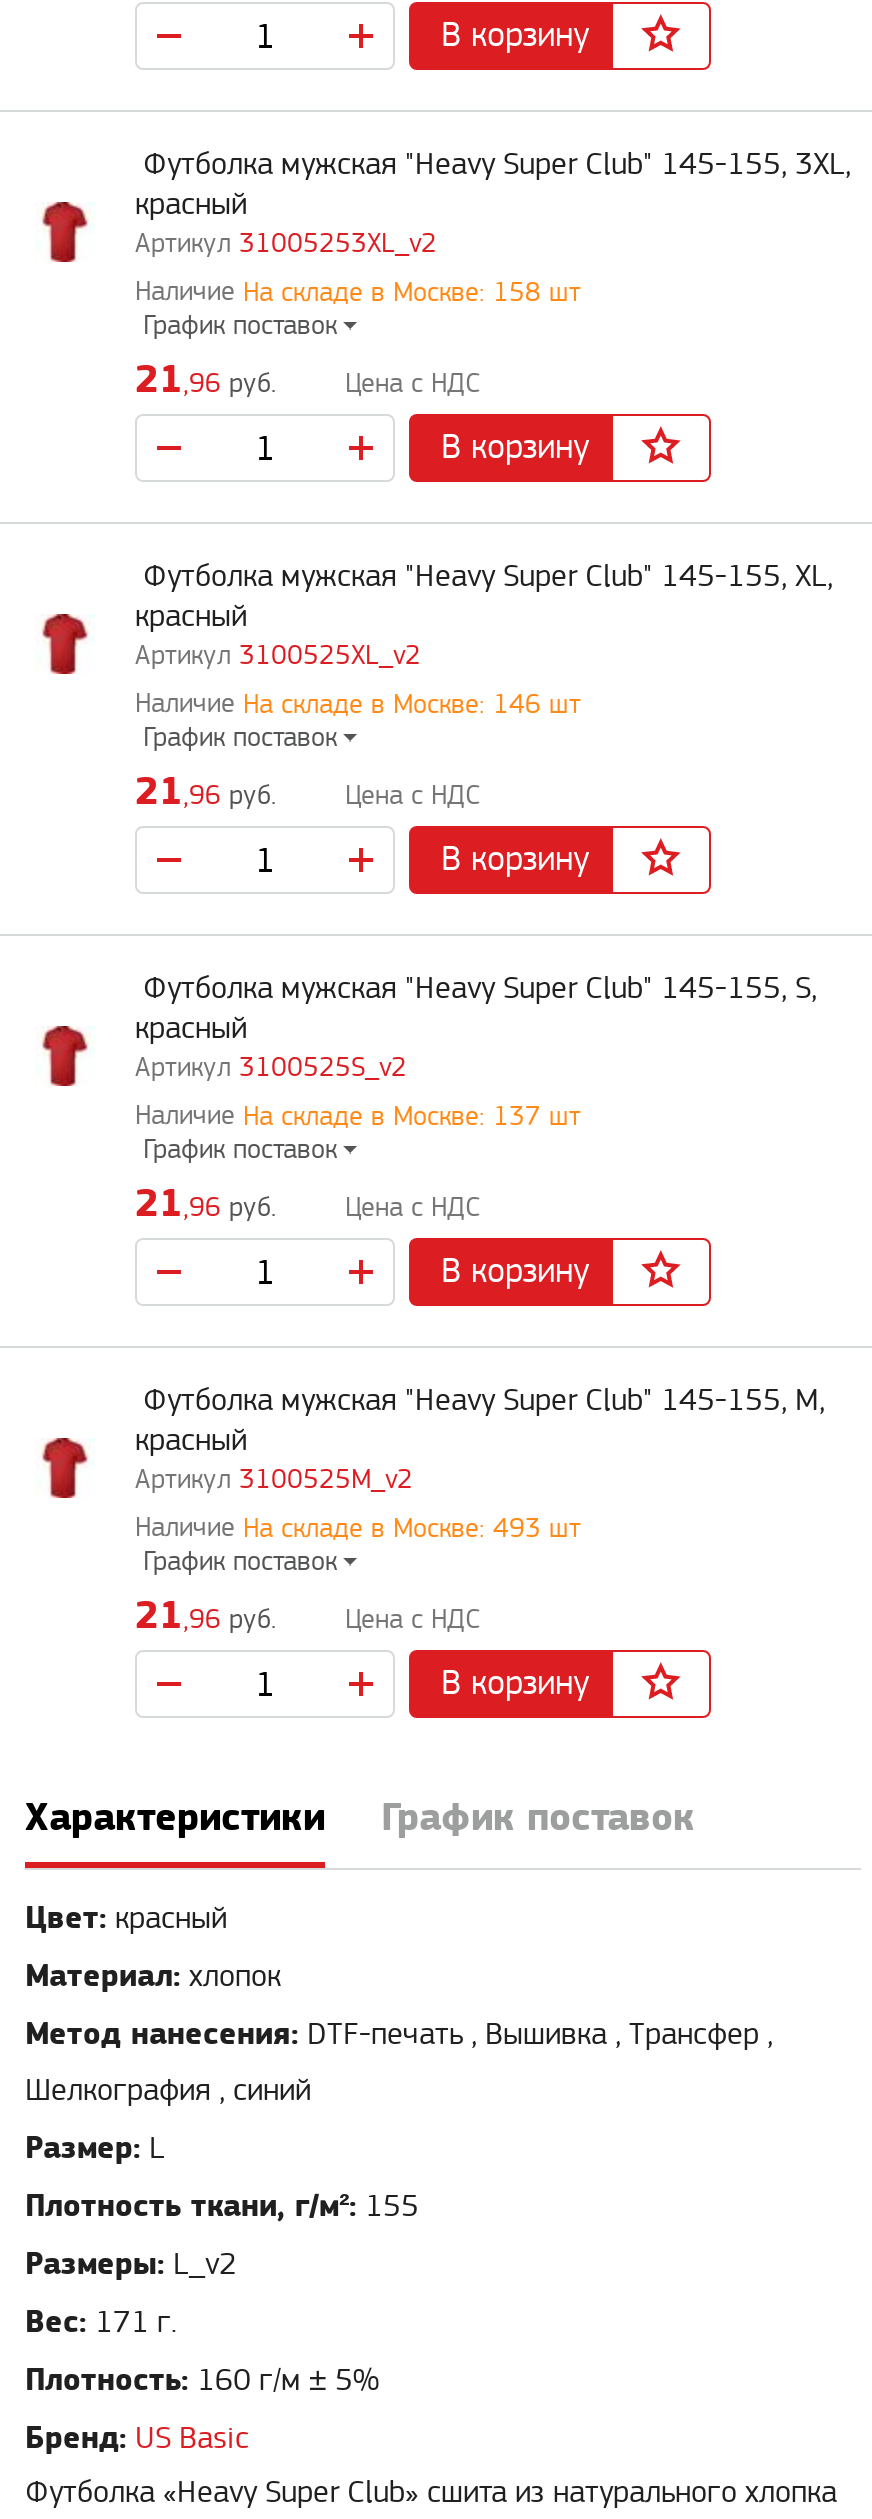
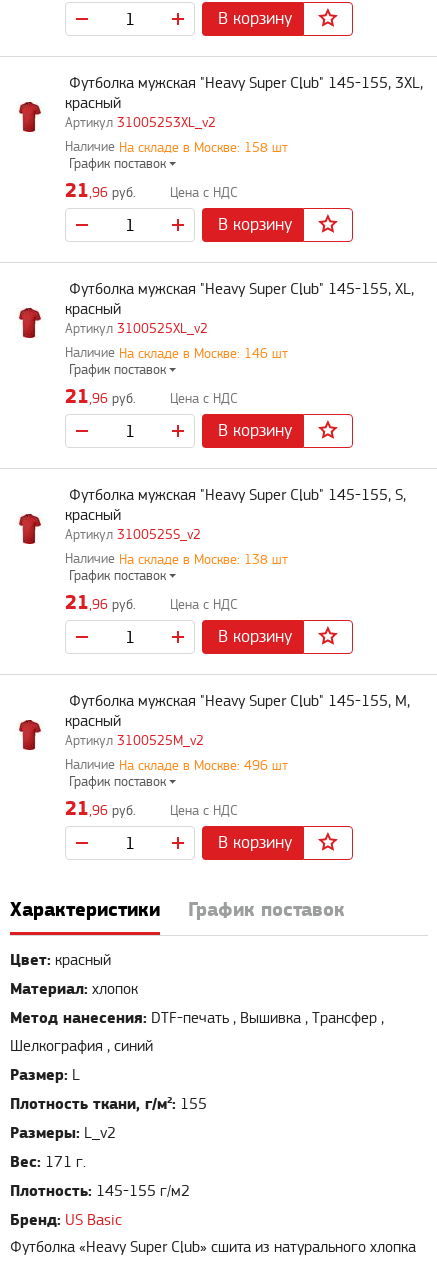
[243,1103,581,1131] На складе в Москве: 137 шт -> [119,553,288,567] На складе в Москве: 138 шт
[243,1515,581,1543] На складе в Москве: 493 шт -> [119,759,288,773] На складе в Москве: 496 шт
[25,2362,379,2398] Плотность: 160 г/м ± 5% -> [10,1182,190,1200] Плотность: 145-155 г/м2

